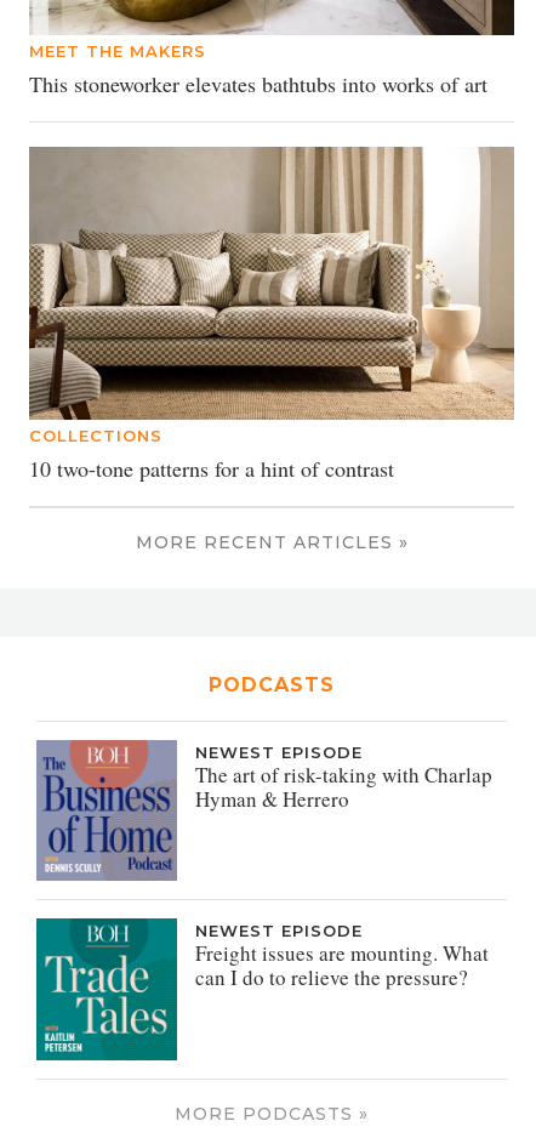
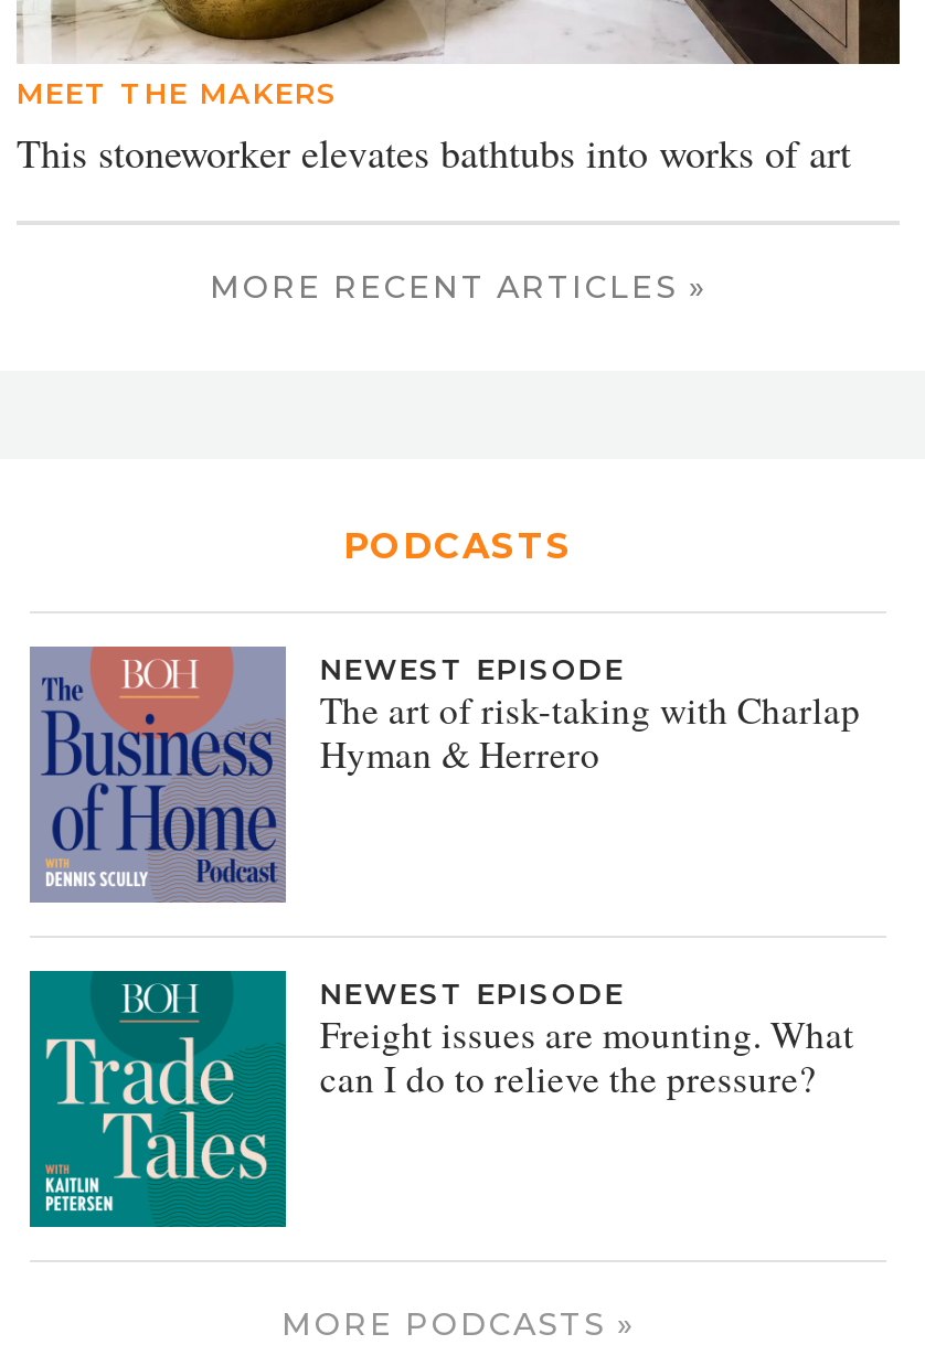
[28,146,515,483] [image] | COLLECTIONS | 10 two-tone patterns for a hint of contrast -> none

